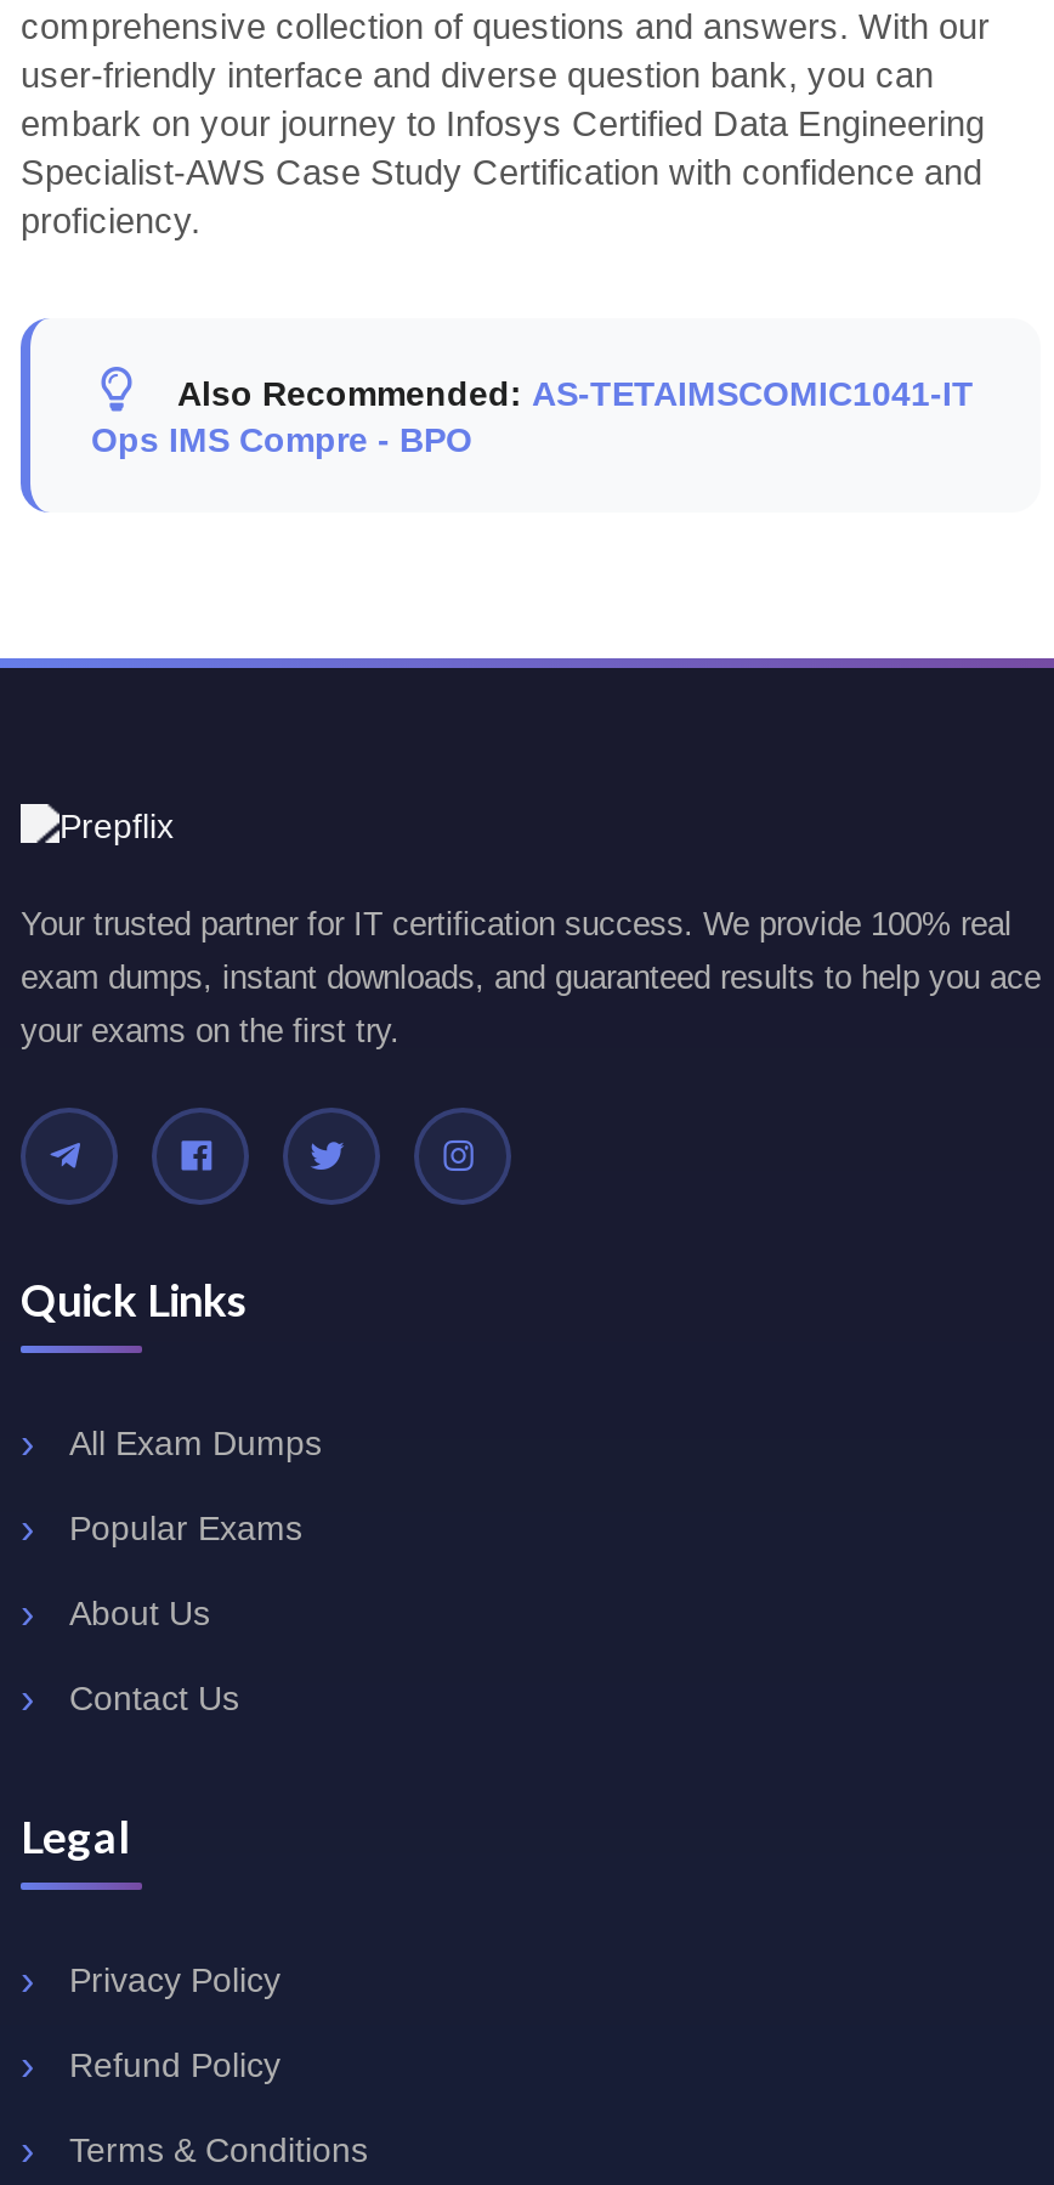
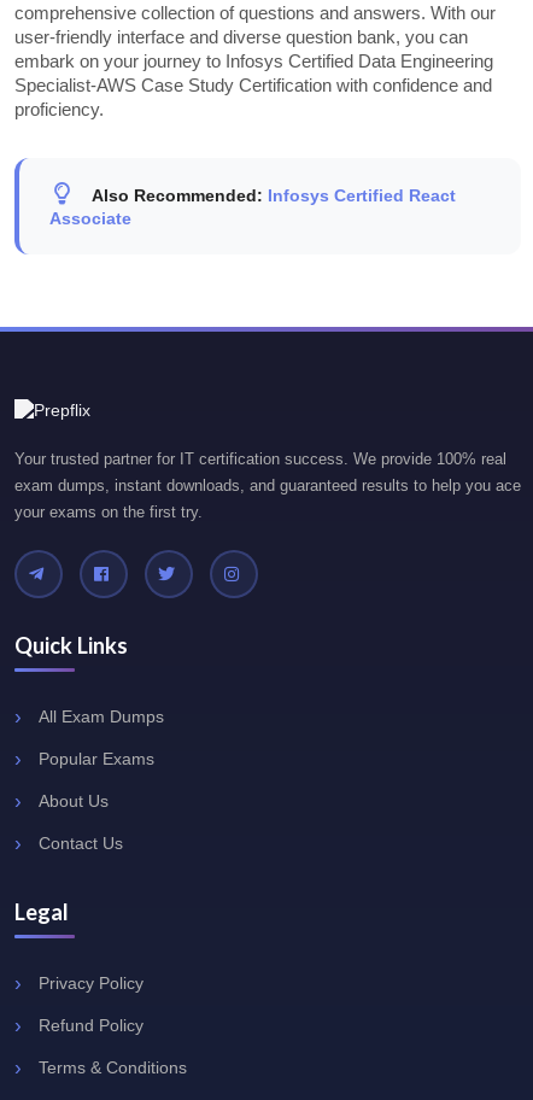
[91,373,974,458] Also Recommended: AS-TETAIMSCOMIC1041-IT | Ops IMS Compre - BPO -> [49,185,456,227] Also Recommended: Infosys Certified React | Associate

